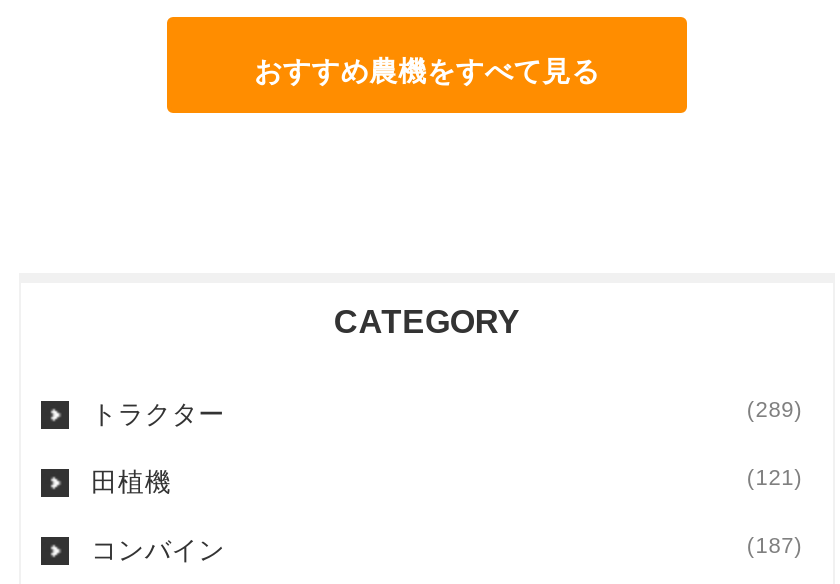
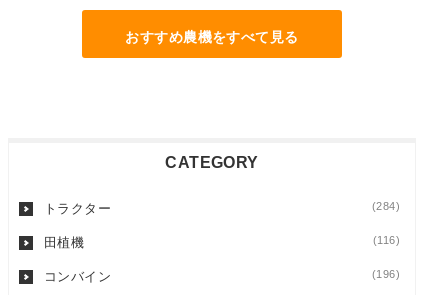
[747,397,803,421] (289) -> [372,200,400,212] (284)
[747,465,803,489] (121) -> [373,234,400,246] (116)
[747,533,803,557] (187) -> [372,268,400,280] (196)

